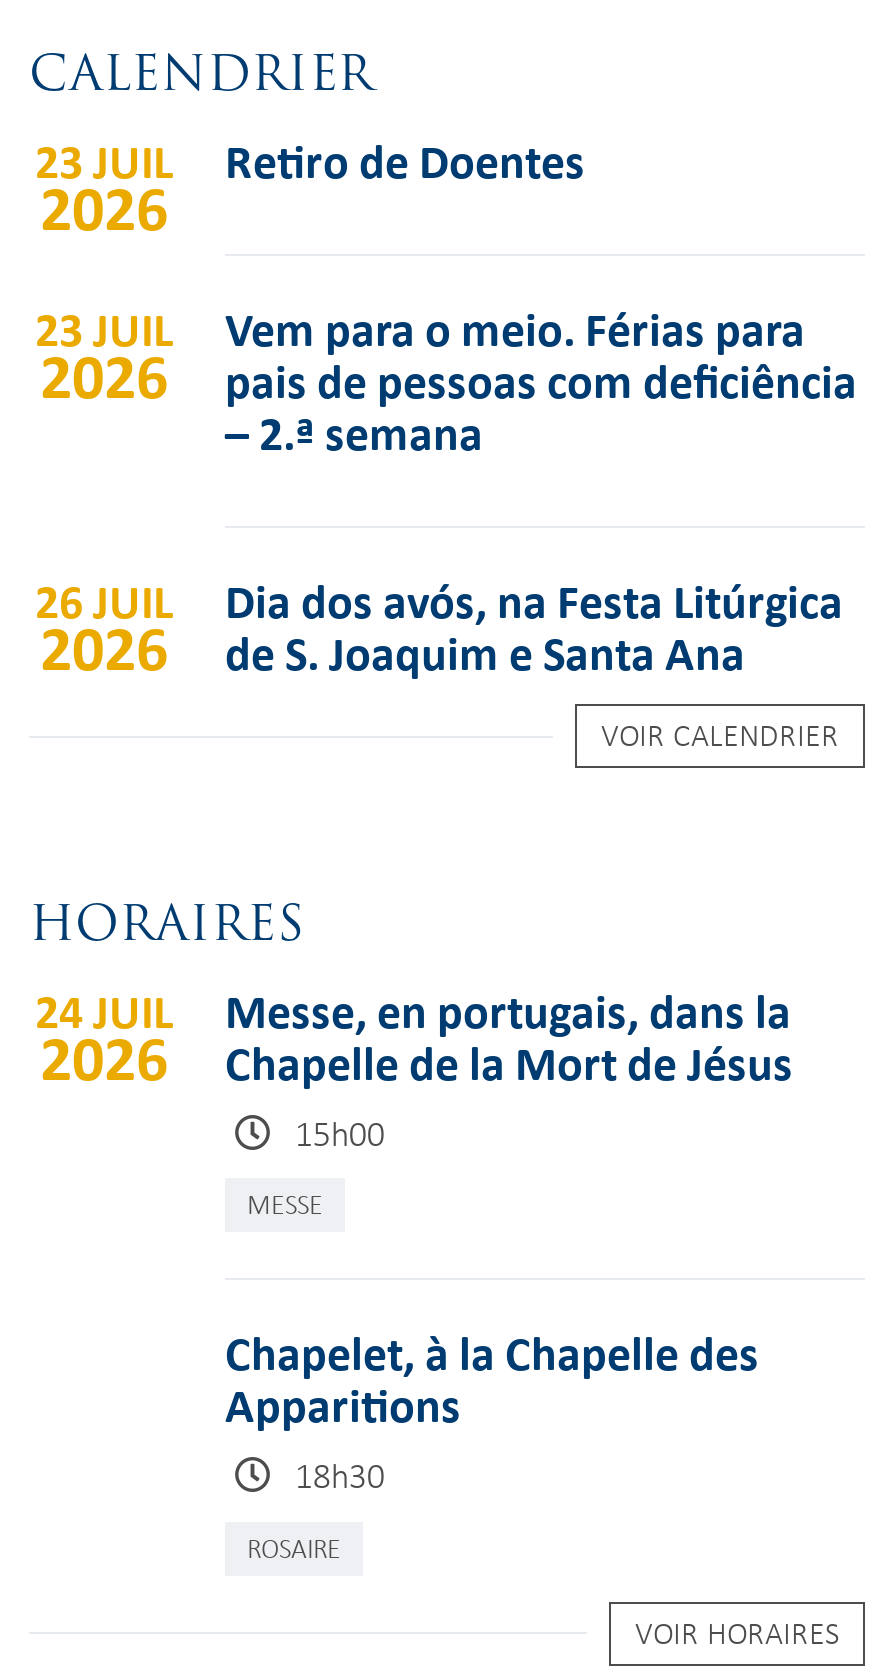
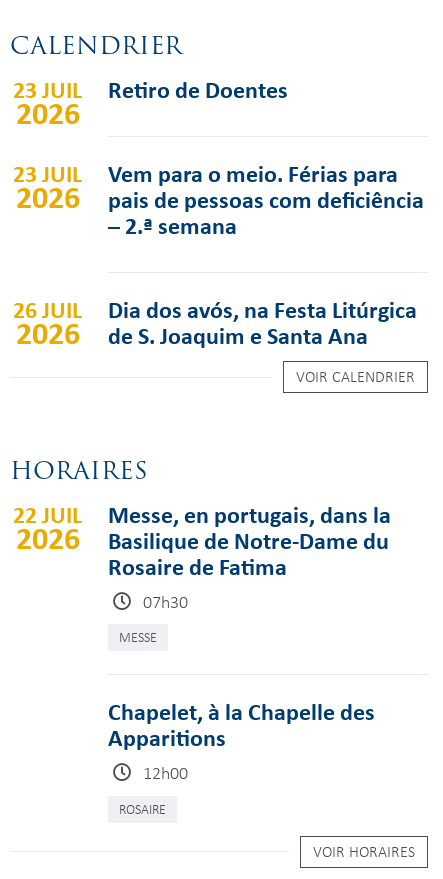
[35,978,791,1042] 24 JUIL Messe, en portugais, dans la -> [13,498,391,530] 22 JUIL Messe, en portugais, dans la
[225,1030,793,1156] Chapelle de la Mort de Jésus | 15h00 -> [108,524,389,613] Basilique de Notre-Dame du | Rosaire de Fatima | 07h30
[295,1451,385,1499] 18h30 -> [143,760,188,784] 12h00

